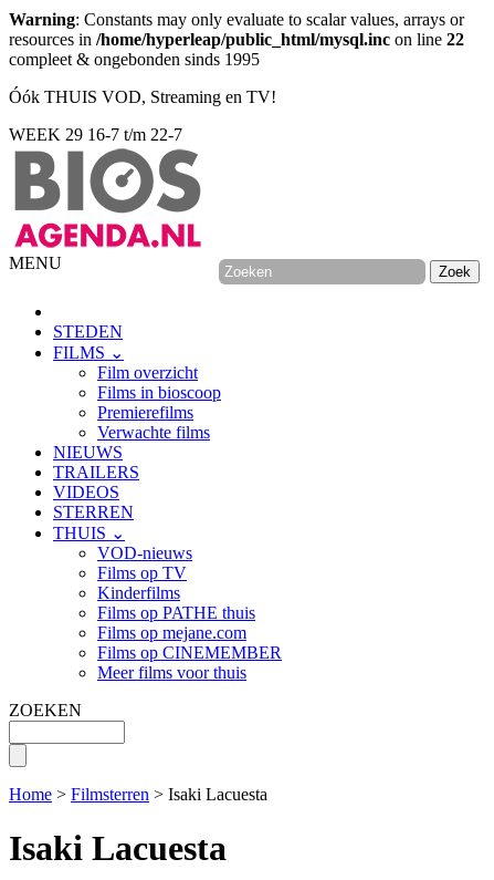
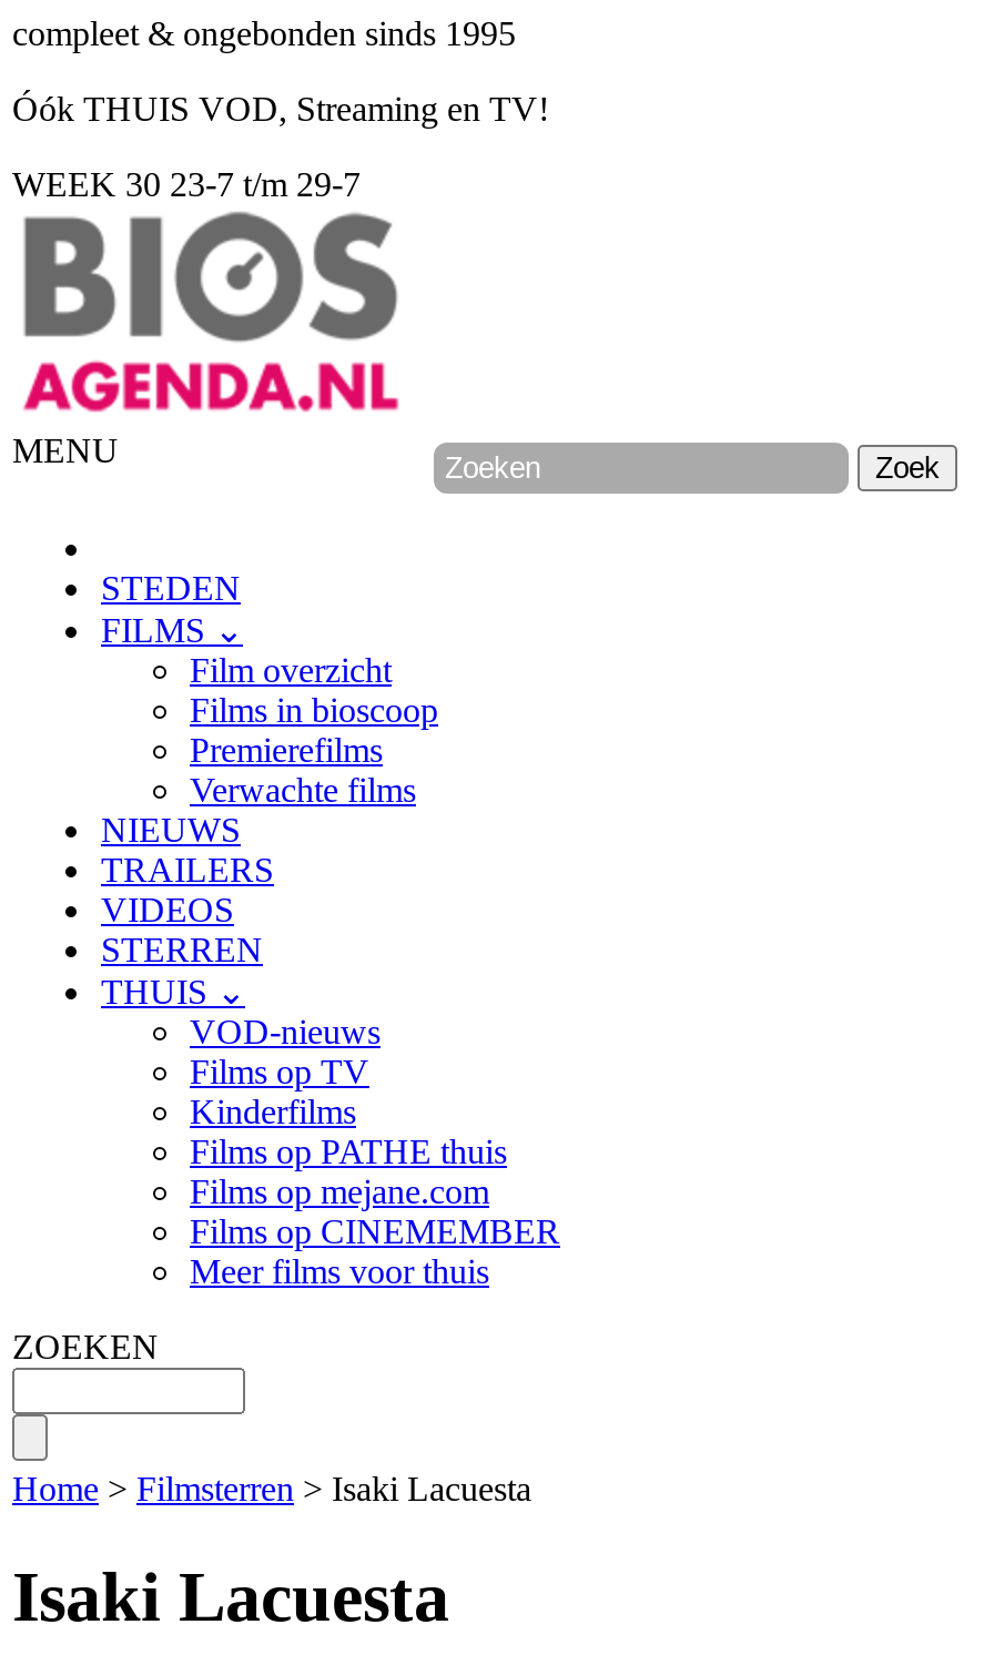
[9,10,464,49] Warning: Constants may only evaluate to scalar values, arrays or | resources in /home/hyperleap/public_html/mysql.inc on line 22 -> none
[9,125,182,144] WEEK 29 16-7 t/m 22-7 -> [12,165,361,203] WEEK 30 23-7 t/m 29-7

